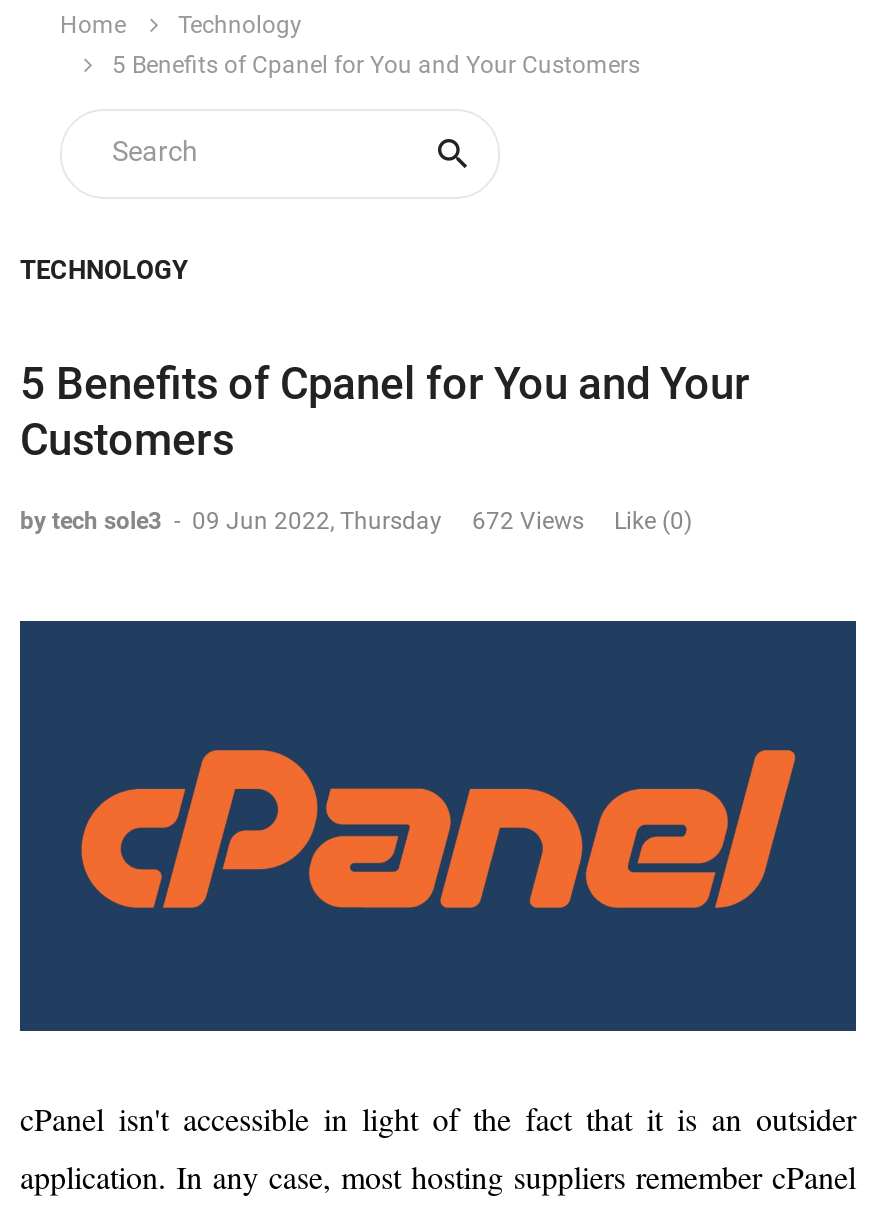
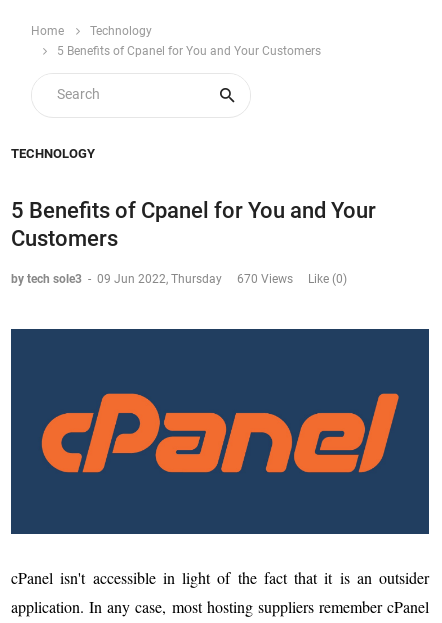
[20,507,692,535] by tech sole3 - 09 Jun 2022, Thursday 672 Views Like (0) -> [11,272,347,286] by tech sole3 - 09 Jun 2022, Thursday 670 Views Like (0)

